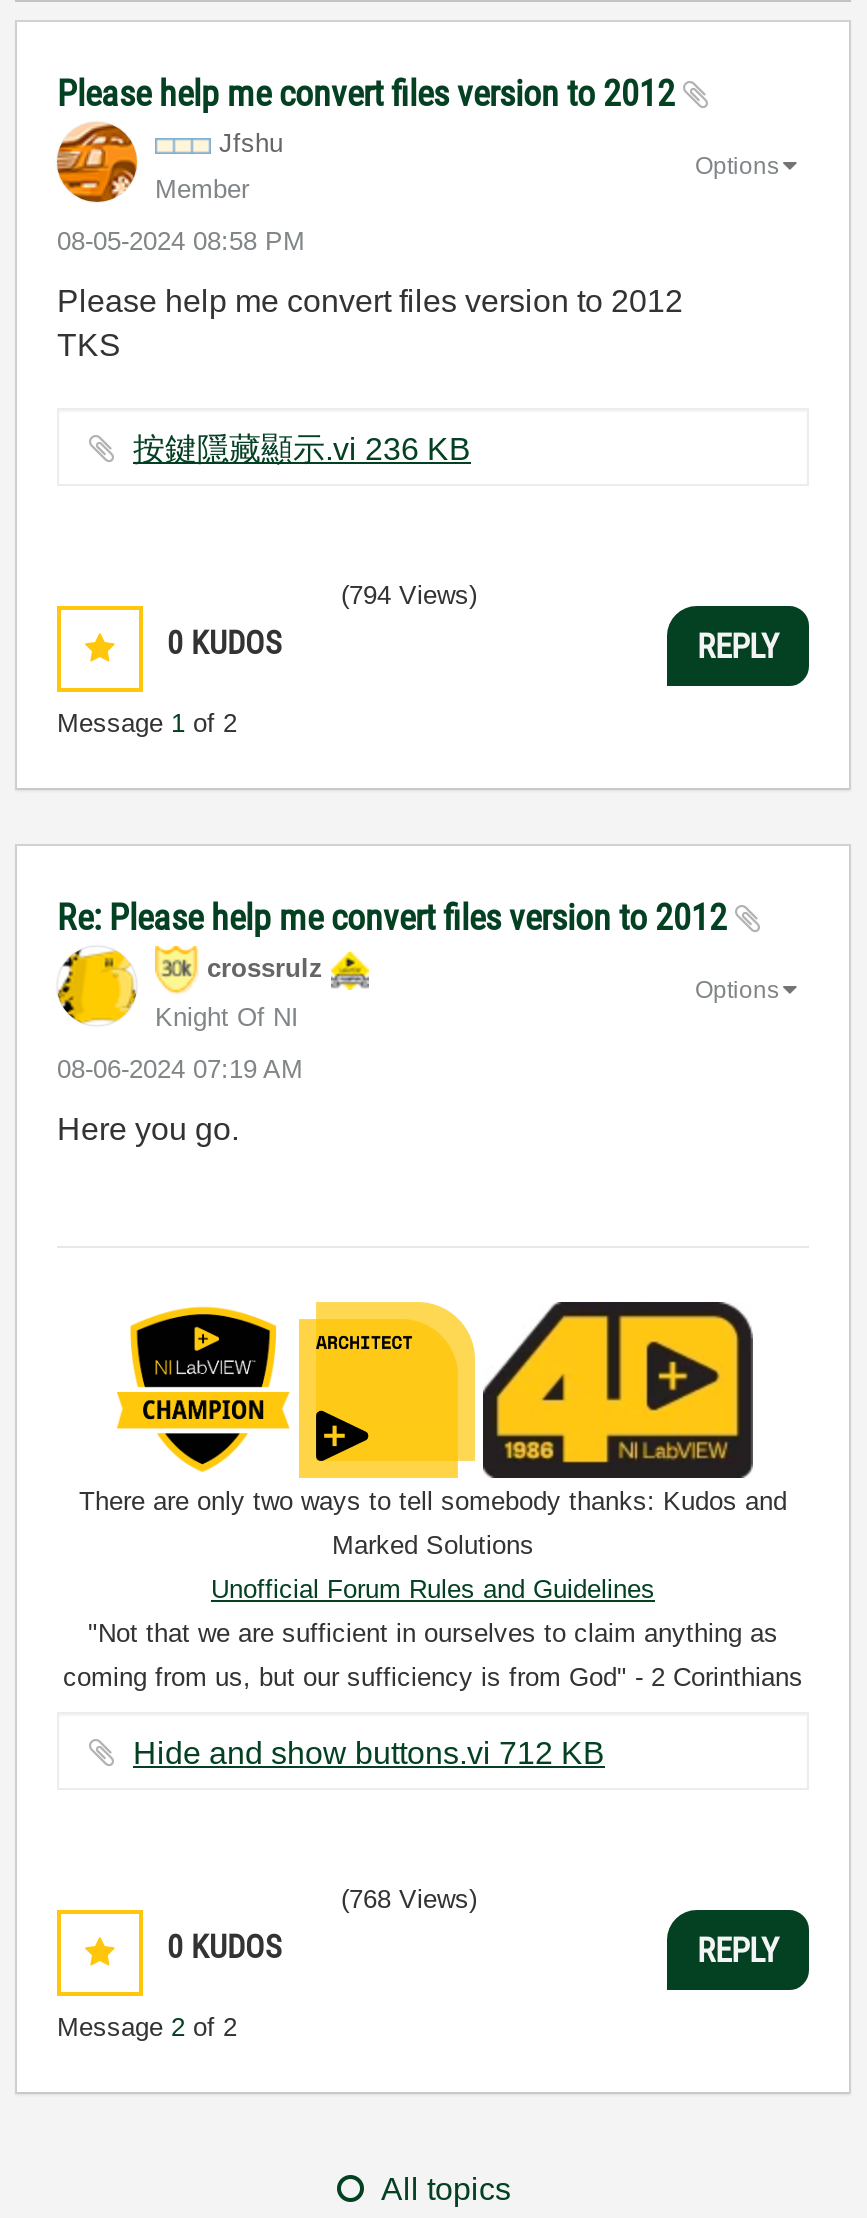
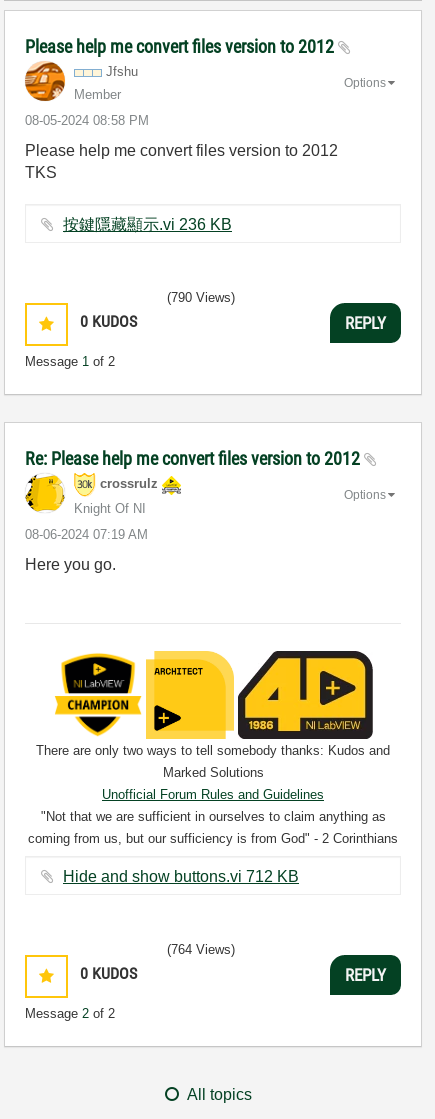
[341,580,477,610] (794 Views) -> [167,290,235,305] (790 Views)
[341,1884,477,1914] (768 Views) -> [167,942,235,957] (764 Views)

